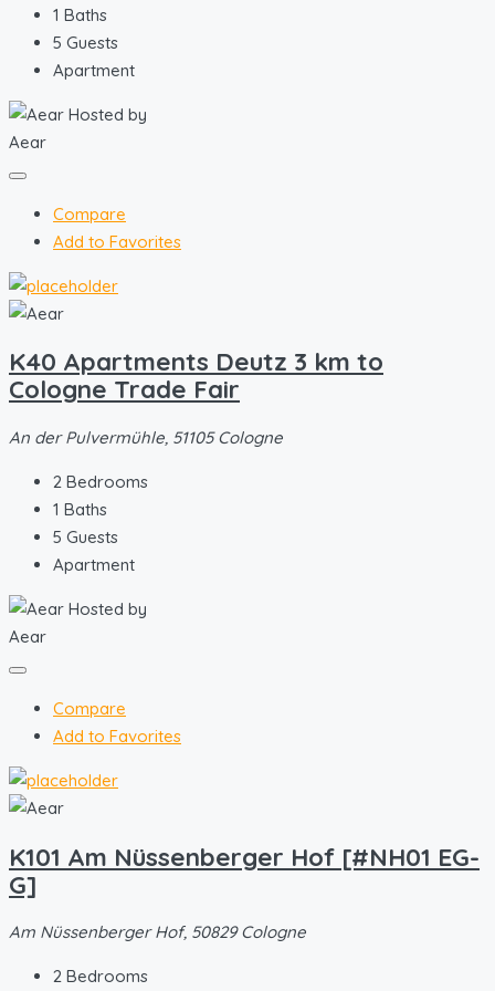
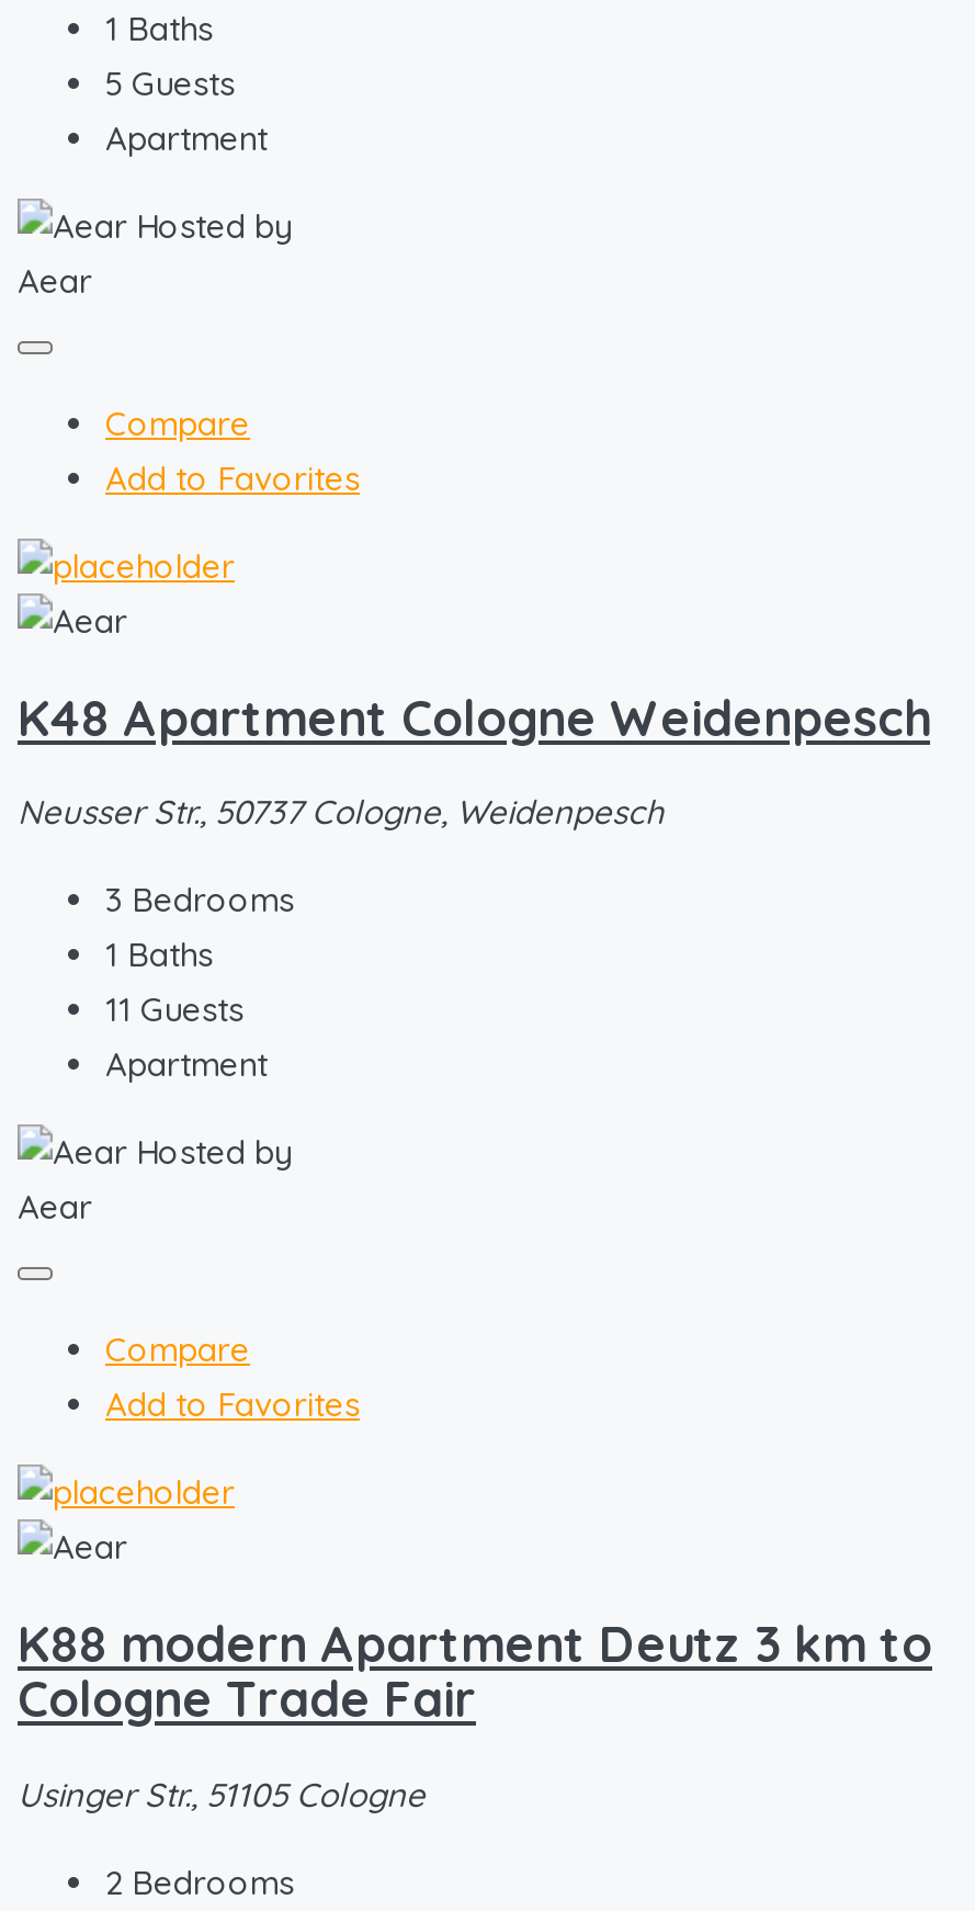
[9,345,383,377] K40 Apartments Deutz 3 km to -> [18,685,930,749] K48 Apartment Cologne Weidenpesch
moved [9,373,240,405] -> [18,1667,476,1730]: Cologne Trade Fair
[9,427,283,448] An der Pulvermühle, 51105 Cologne -> [18,792,665,834] Neusser Str., 50737 Cologne, Weidenpesch
[53,471,148,492] 2 Bedrooms -> [105,880,294,921] 3 Bedrooms
[53,526,118,547] 5 Guests -> [105,989,243,1031] 11 Guests
[9,840,480,900] K101 Am Nüssenberger Hof [#NH01 EG- | G] -> [18,1612,932,1675] K88 modern Apartment Deutz 3 km to
[9,922,306,943] Am Nüssenberger Hof, 50829 Cologne -> [18,1773,426,1815] Usinger Str., 51105 Cologne

